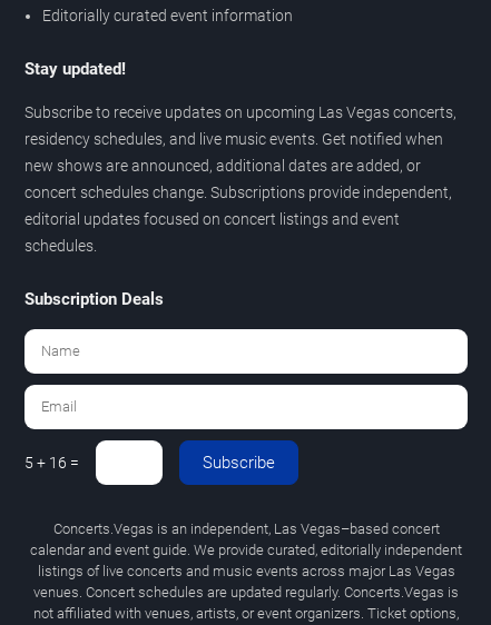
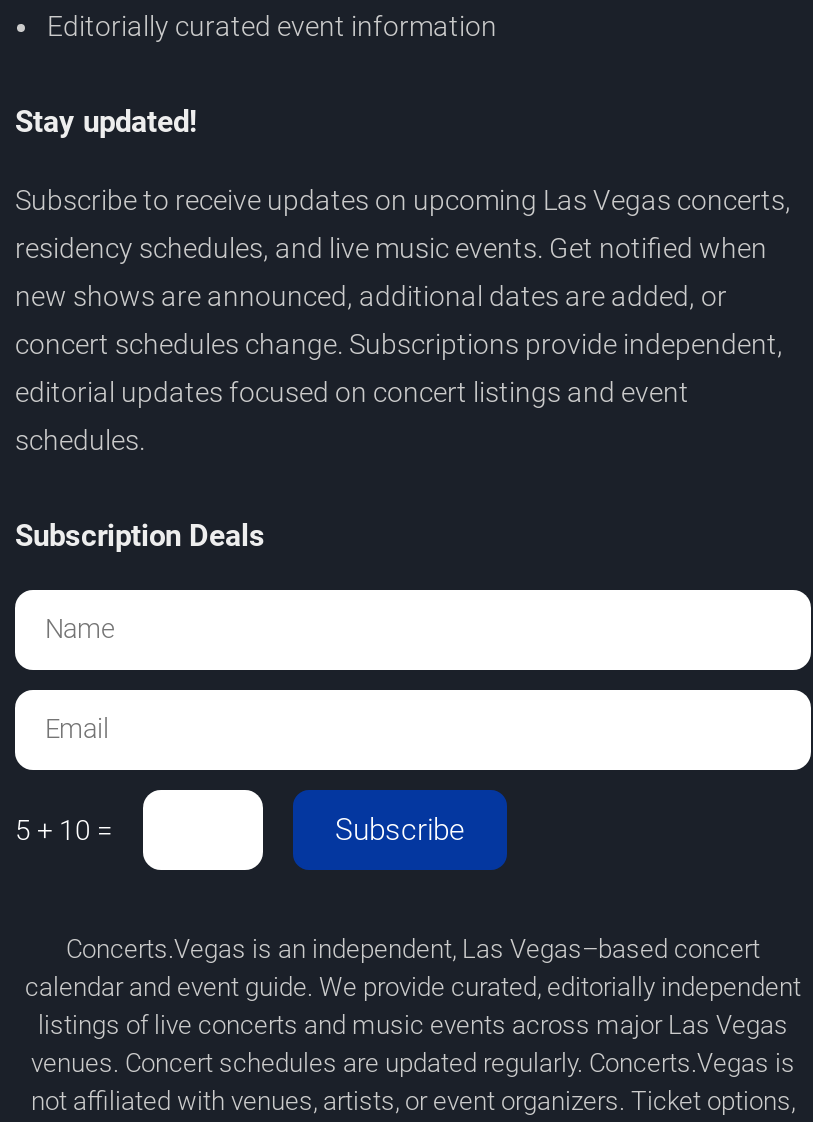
[24,454,79,471] 5 + 16 = -> [15,814,113,846] 5 + 10 =

